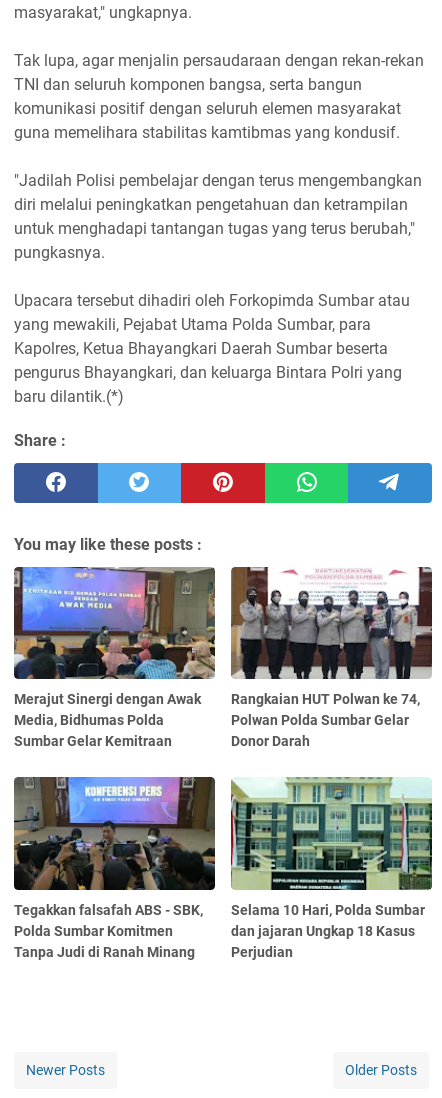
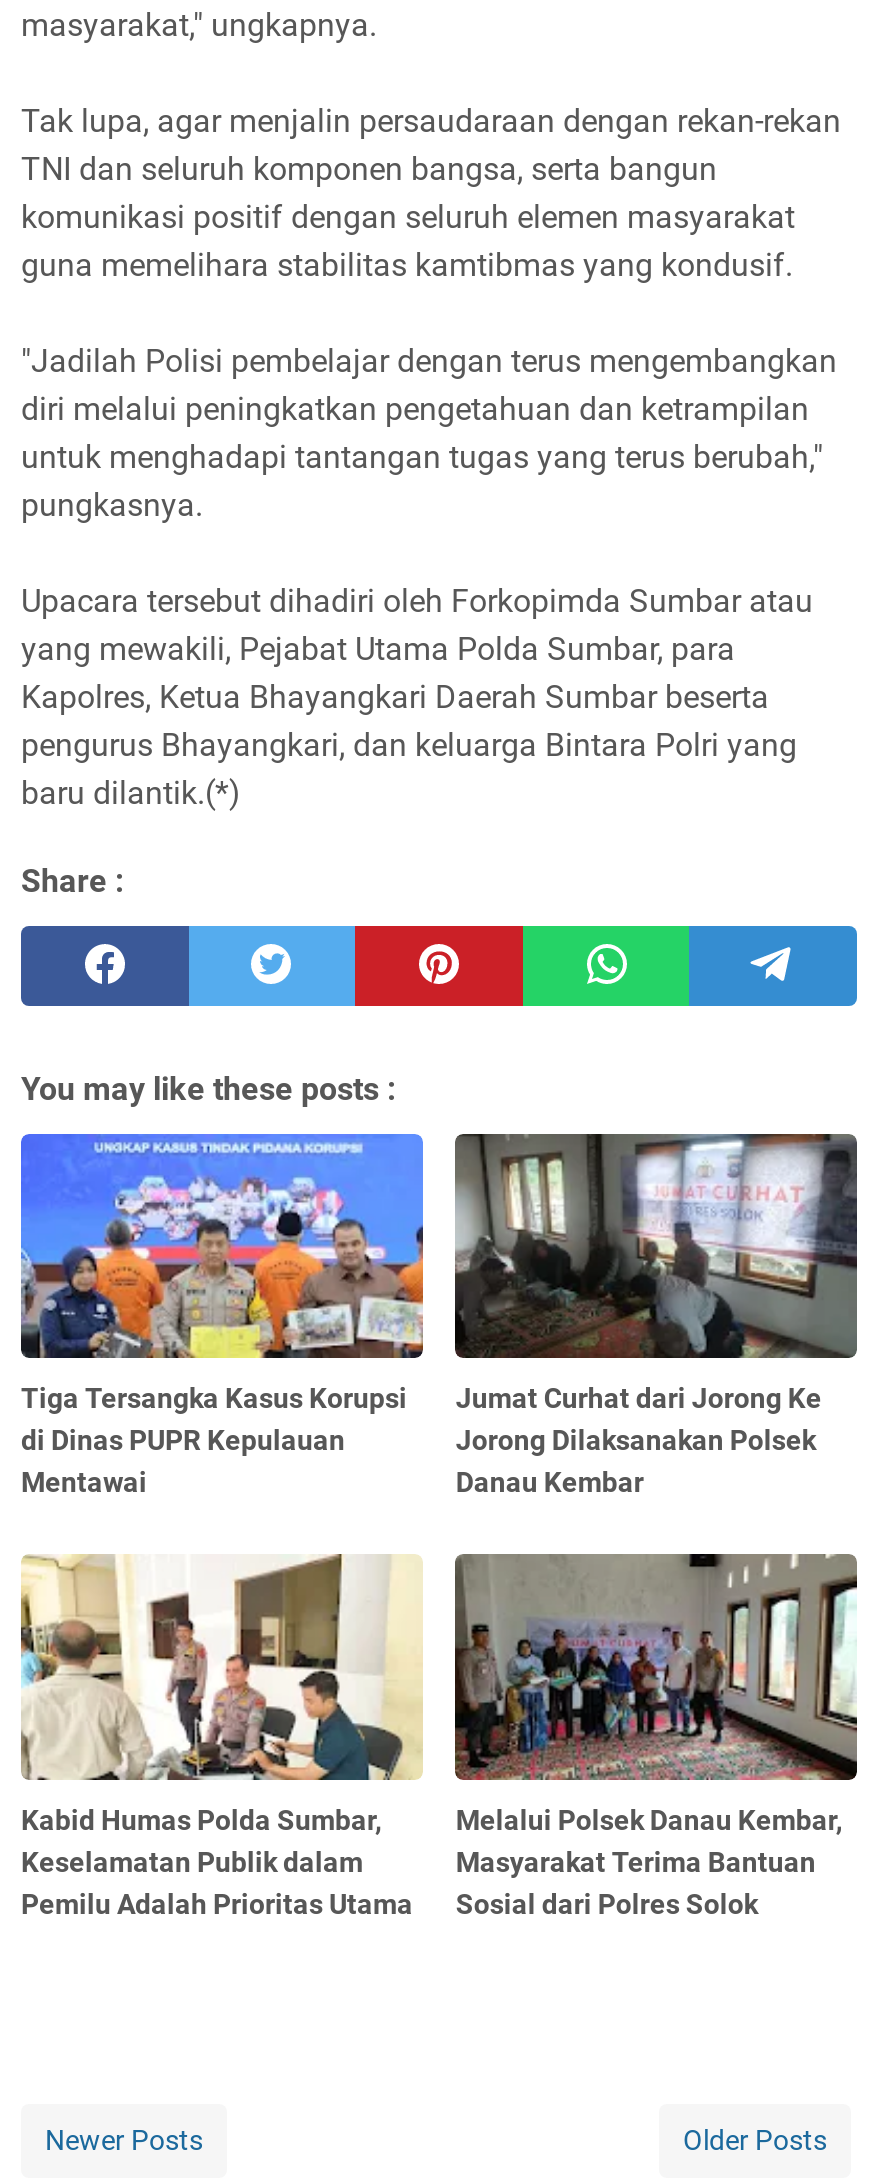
[13,566,216,749] [image] | Merajut Sinergi dengan Awak | Media, Bidhumas Polda | Sumbar Gelar Kemitraan -> [19,1132,425,1499] [image] | Tiga Tersangka Kasus Korupsi | di Dinas PUPR Kepulauan | Mentawai
[230,567,432,749] [image] | Rangkaian HUT Polwan ke 74, | Polwan Polda Sumbar Gelar | Donor Darah -> [453,1132,857,1499] [image] | Jumat Curhat dari Jorong Ke | Jorong Dilaksanakan Polsek | Danau Kembar
[13,776,216,960] [image] | Tegakkan falsafah ABS - SBK, | Polda Sumbar Komitmen | Tanpa Judi di Ranah Minang -> [19,1552,423,1921] [image] | Kabid Humas Polda Sumbar, | Keselamatan Publik dalam | Pemilu Adalah Prioritas Utama
[230,777,433,960] [image] | Selama 10 Hari, Polda Sumbar | dan jajaran Ungkap 18 Kasus | Perjudian -> [453,1552,859,1921] [image] | Melalui Polsek Danau Kembar, | Masyarakat Terima Bantuan | Sosial dari Polres Solok

